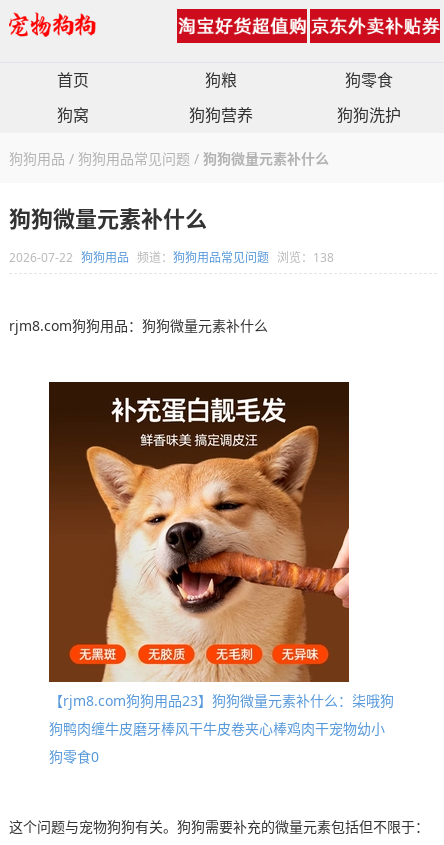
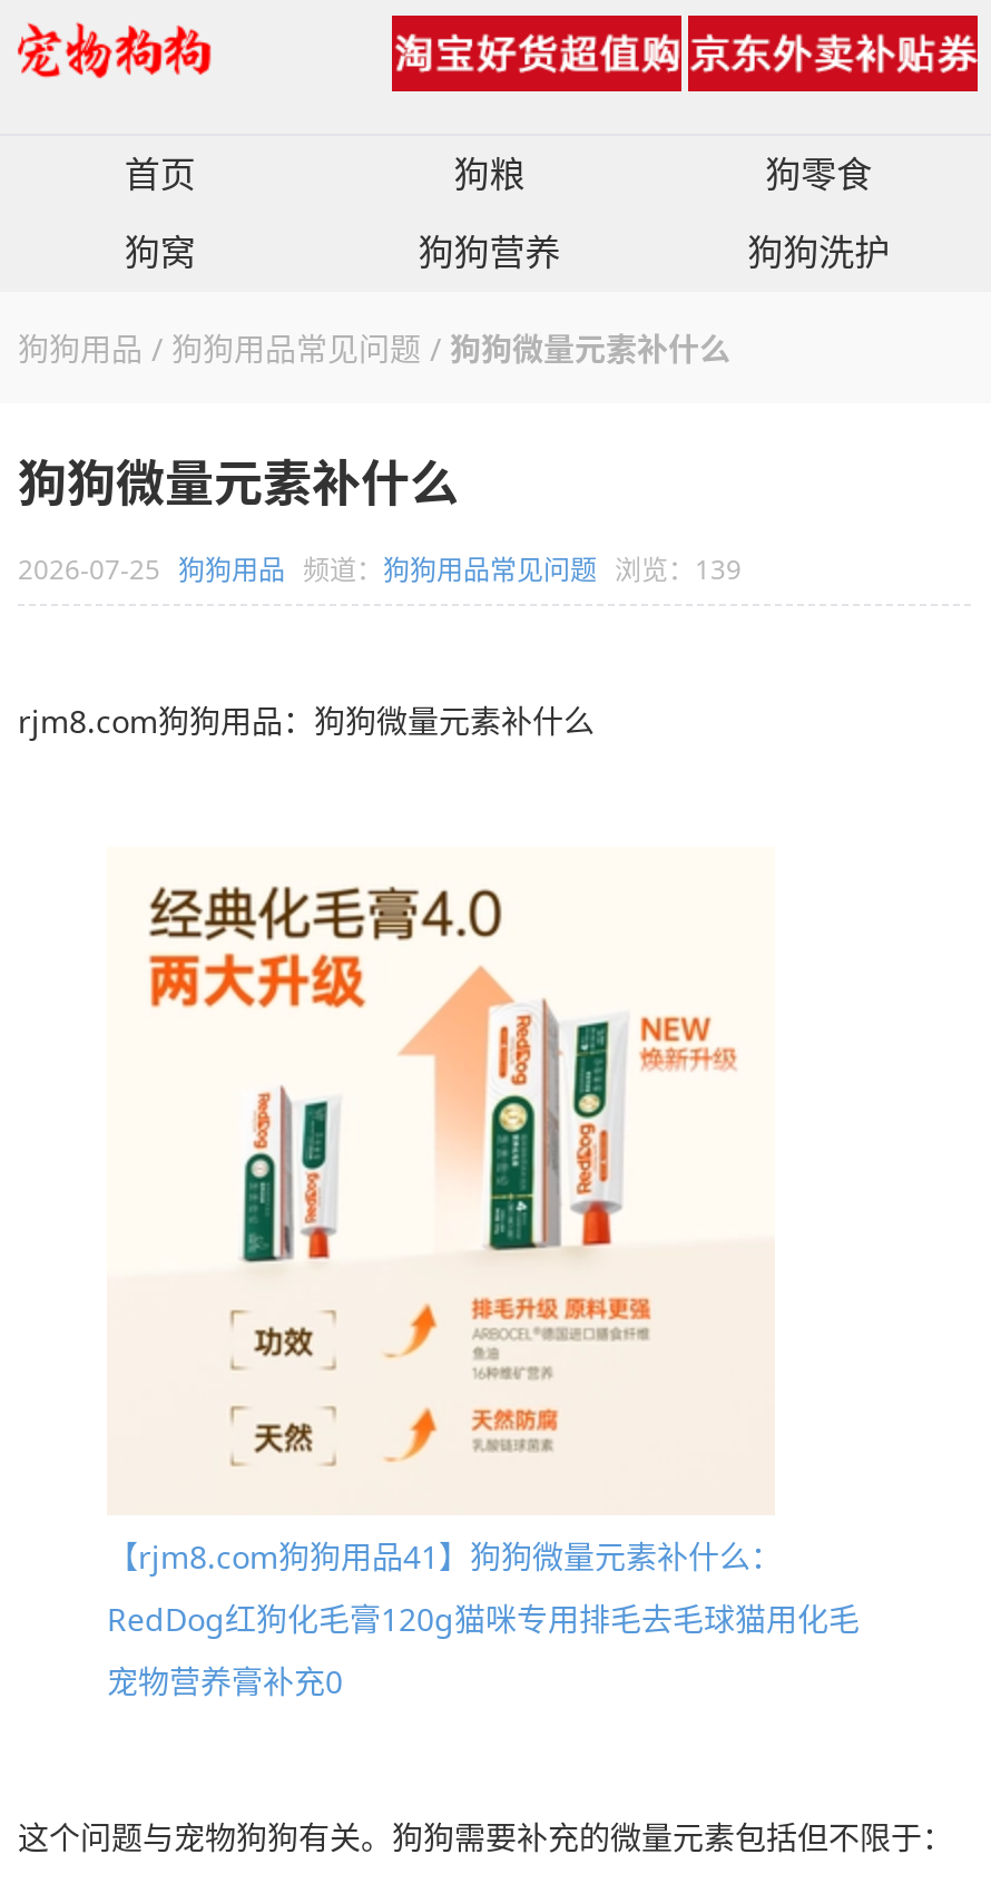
[9,249,334,266] 2026-07-22 狗狗用品 频道：狗狗用品常见问题 浏览：138 -> [18,552,742,589] 2026-07-25 狗狗用品 频道：狗狗用品常见问题 浏览：139
[48,381,394,710] [image] | 【rjm8.com狗狗用品23】狗狗微量元素补什么：柒哦狗 -> [107,847,782,1579] [image] | 【rjm8.com狗狗用品41】狗狗微量元素补什么：
[49,719,385,738] 狗鸭肉缠牛皮磨牙棒风干牛皮卷夹心棒鸡肉干宠物幼小 -> [107,1599,860,1641] RedDog红狗化毛膏120g猫咪专用排毛去毛球猫用化毛
[49,747,99,766] 狗零食0 -> [107,1661,343,1704] 宠物营养膏补充0

